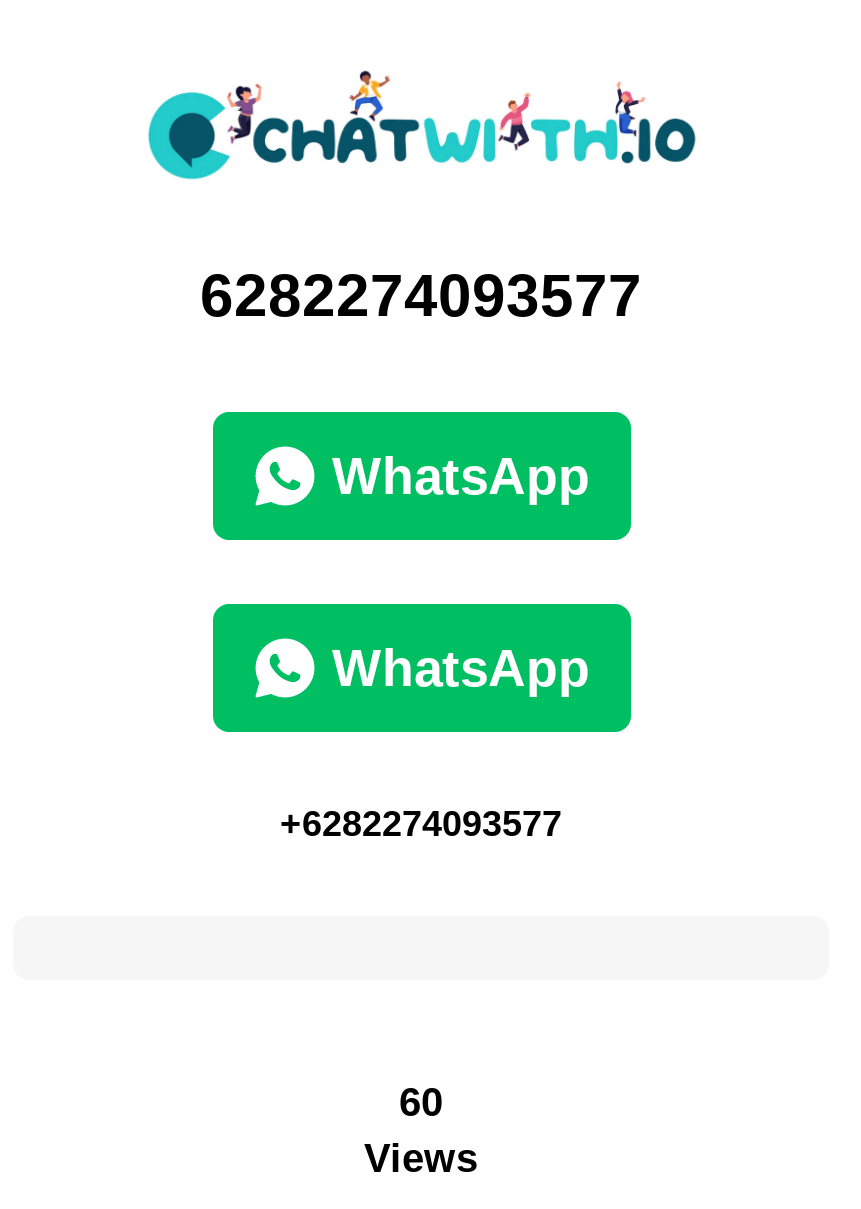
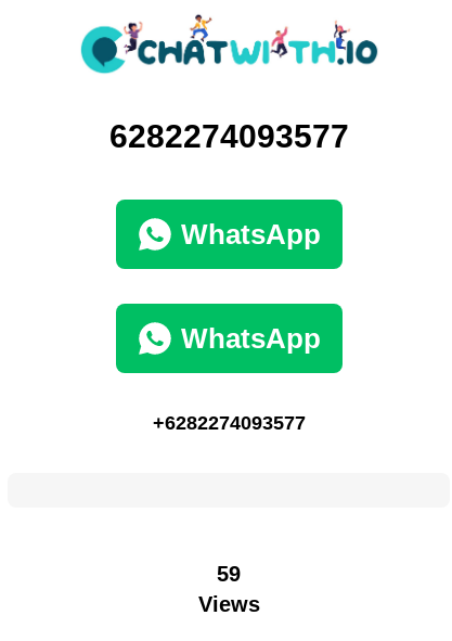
[399,1080,443,1124] 60 -> [217,562,241,585] 59

